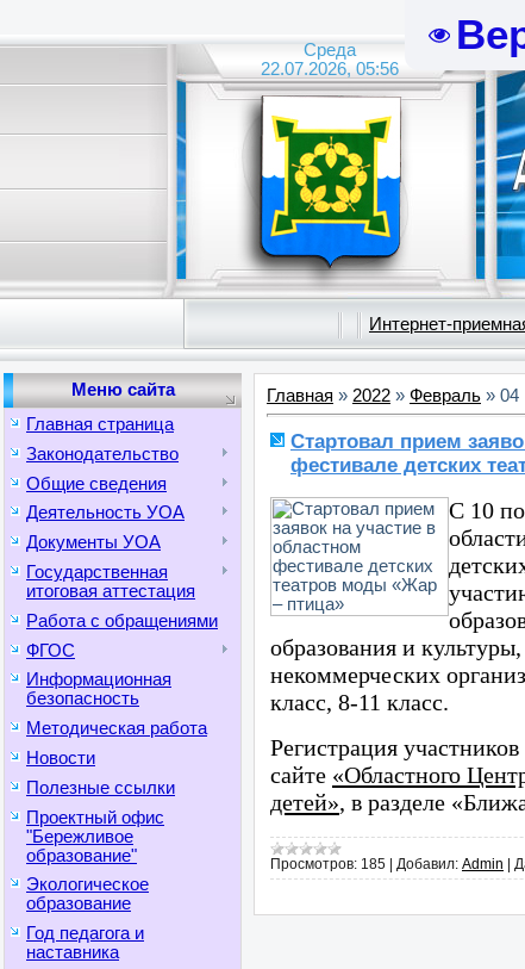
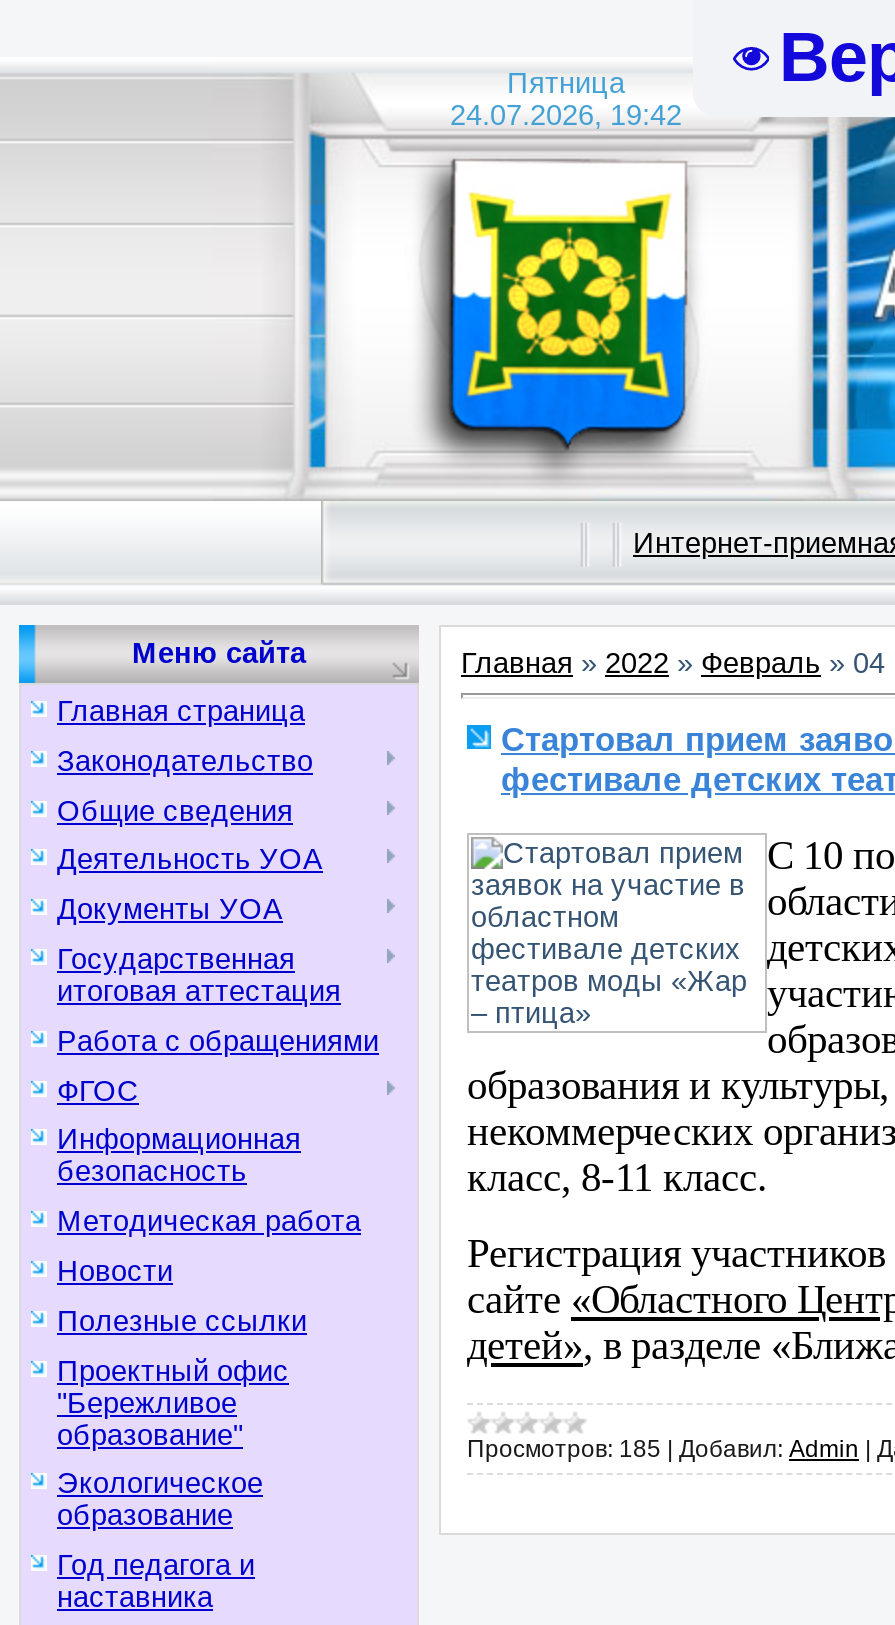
[260,41,398,79] Среда | 22.07.2026, 05:56 -> [450,67,682,131] Пятница | 24.07.2026, 19:42

